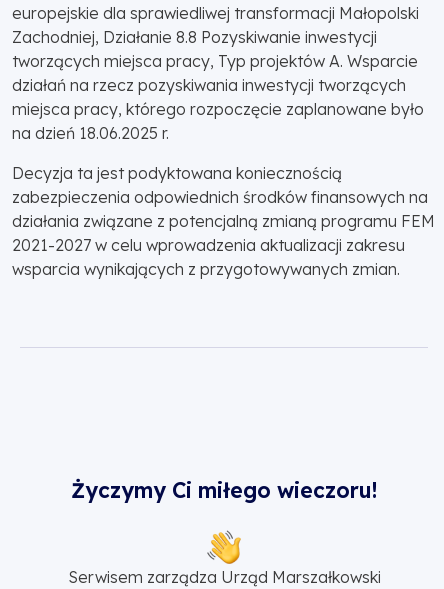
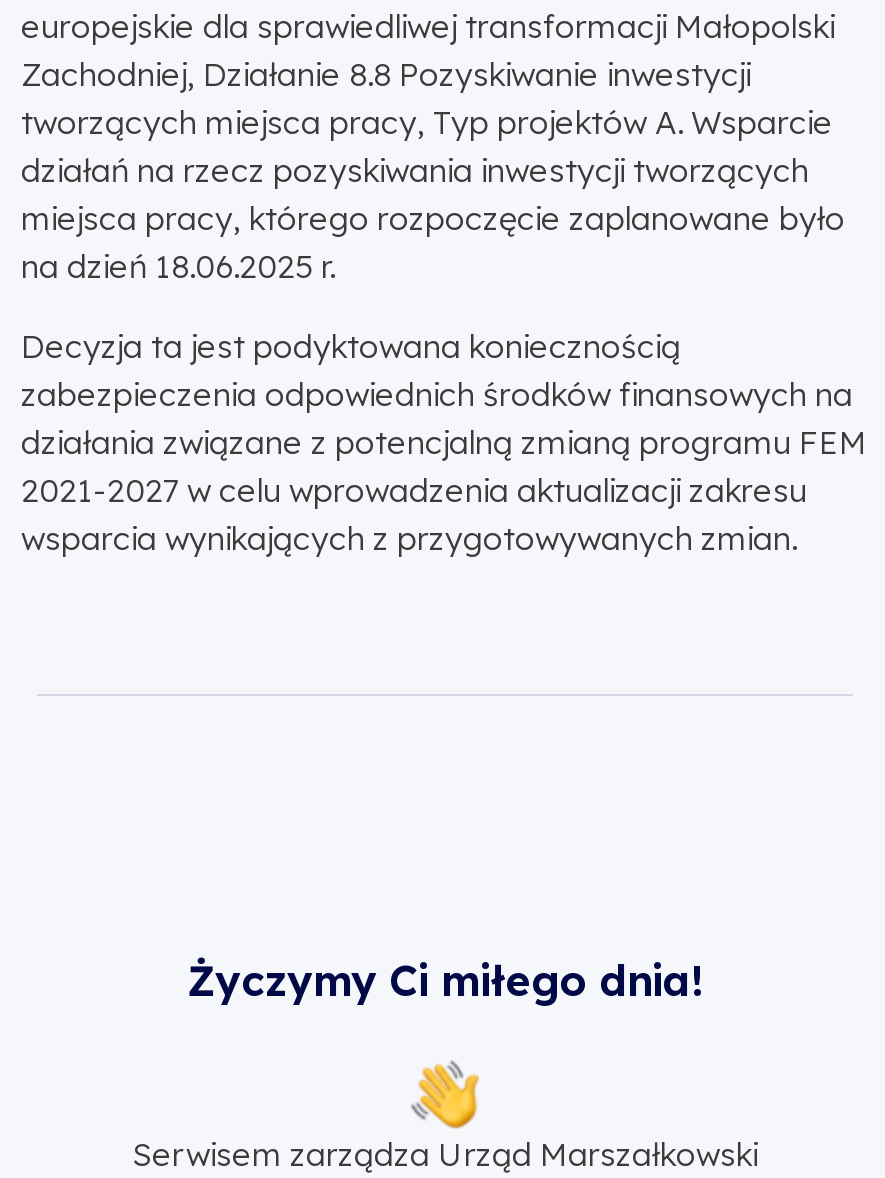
[70,477,377,503] Życzymy Ci miłego wieczoru! -> [187,954,703,1006] Życzymy Ci miłego dnia!

